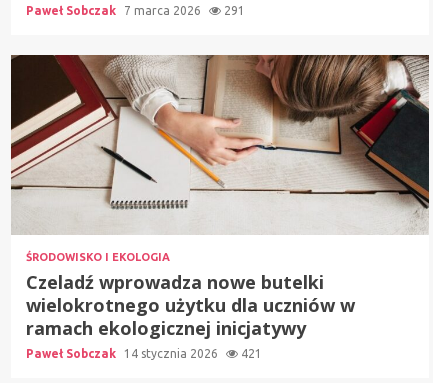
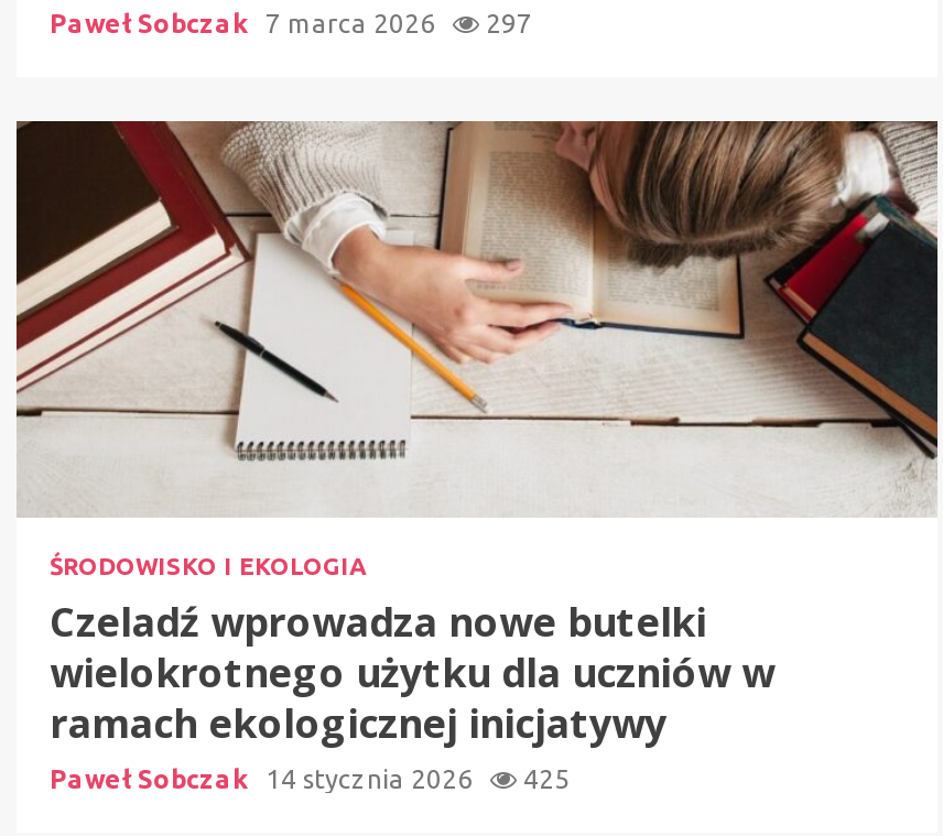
[26,4,245,17] Paweł Sobczak 7 marca 2026 291 -> [50,8,532,37] Paweł Sobczak 7 marca 2026 297
[26,347,262,360] Paweł Sobczak 14 stycznia 2026 421 -> [50,764,570,793] Paweł Sobczak 14 stycznia 2026 425

